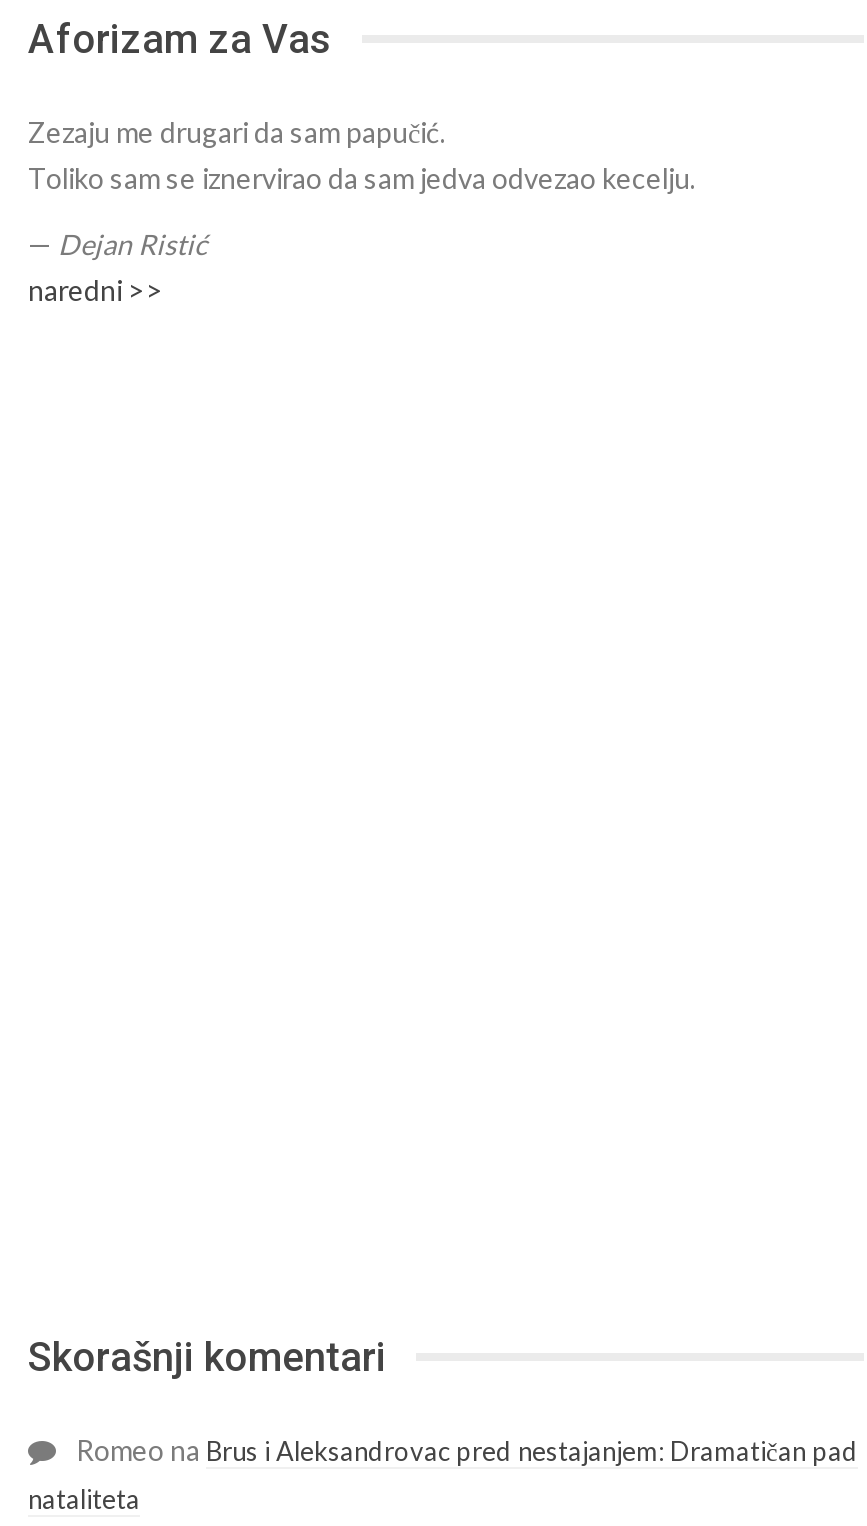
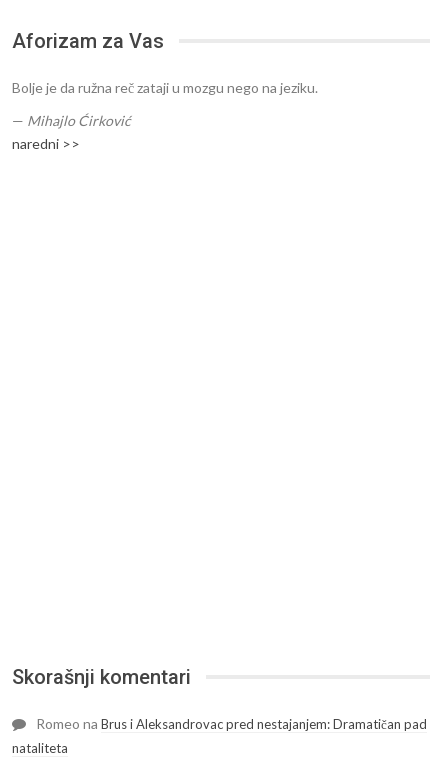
[28,115,696,195] Zezaju me drugari da sam papučić. | Toliko sam se iznervirao da sam jedva odvezao kecelju. -> [12,79,318,96] Bolje je da ružna reč zataji u mozgu nego na jeziku.
[28,227,208,261] — Dejan Ristić -> [12,112,131,129] — Mihajlo Ćirković

